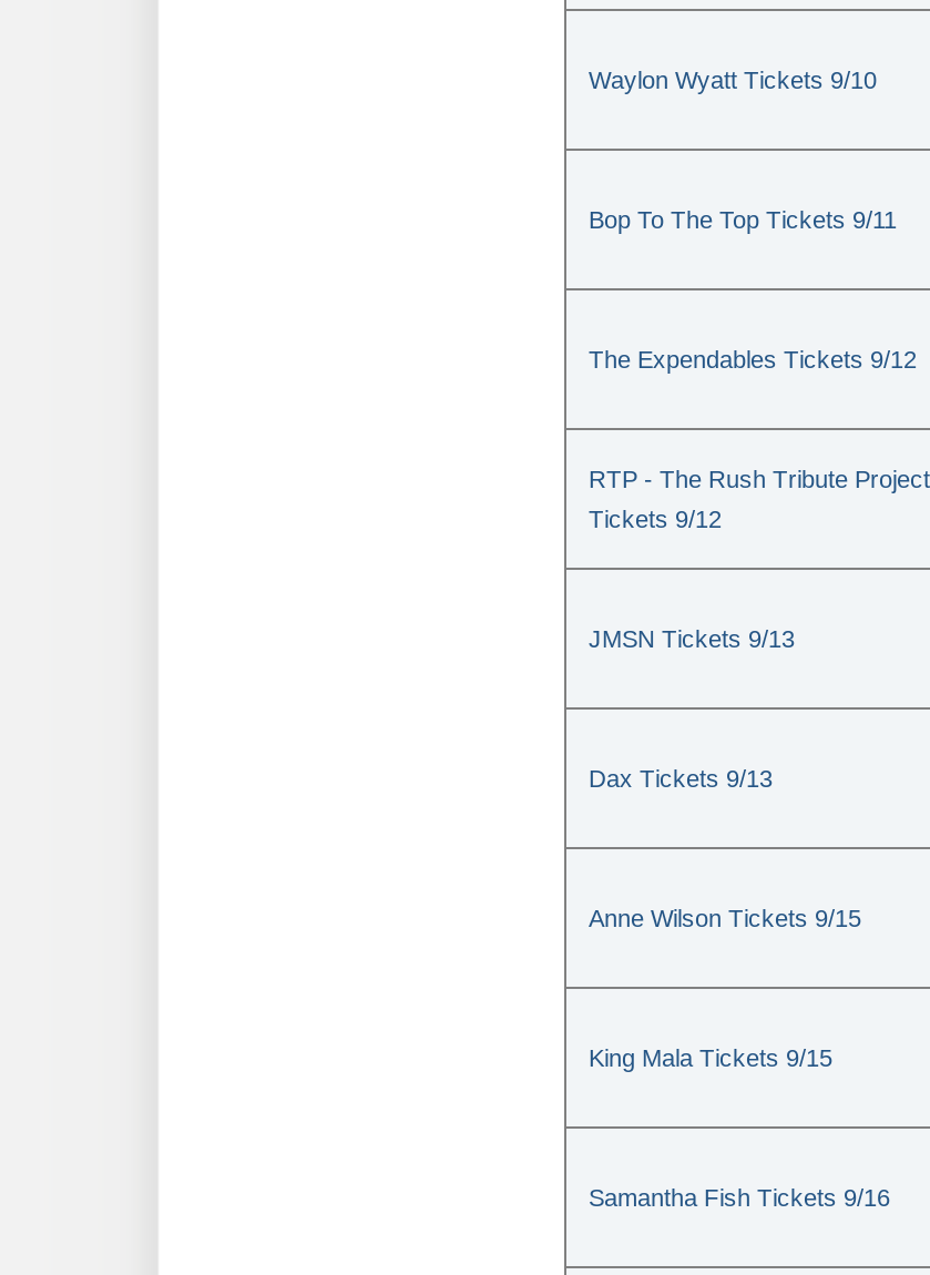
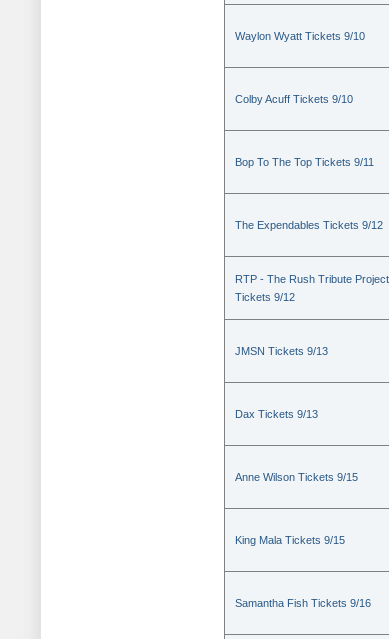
none -> [235,93,353,105] Colby Acuff Tickets 9/10

